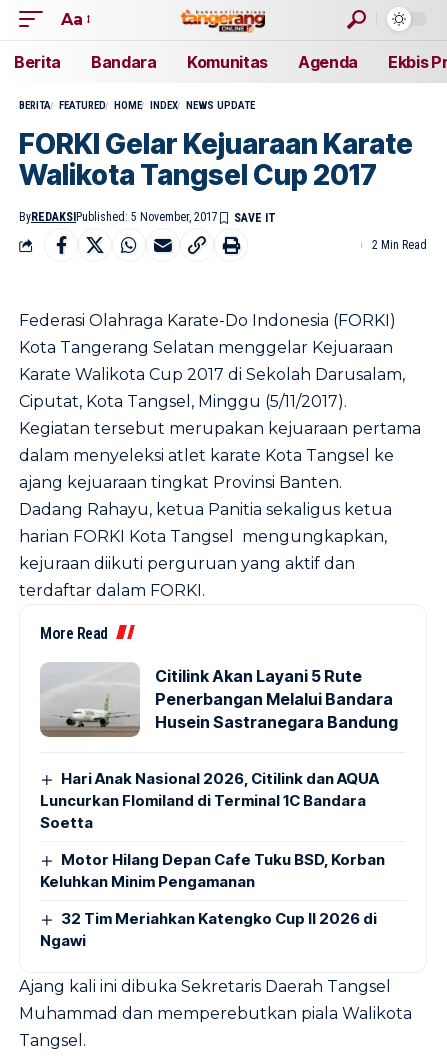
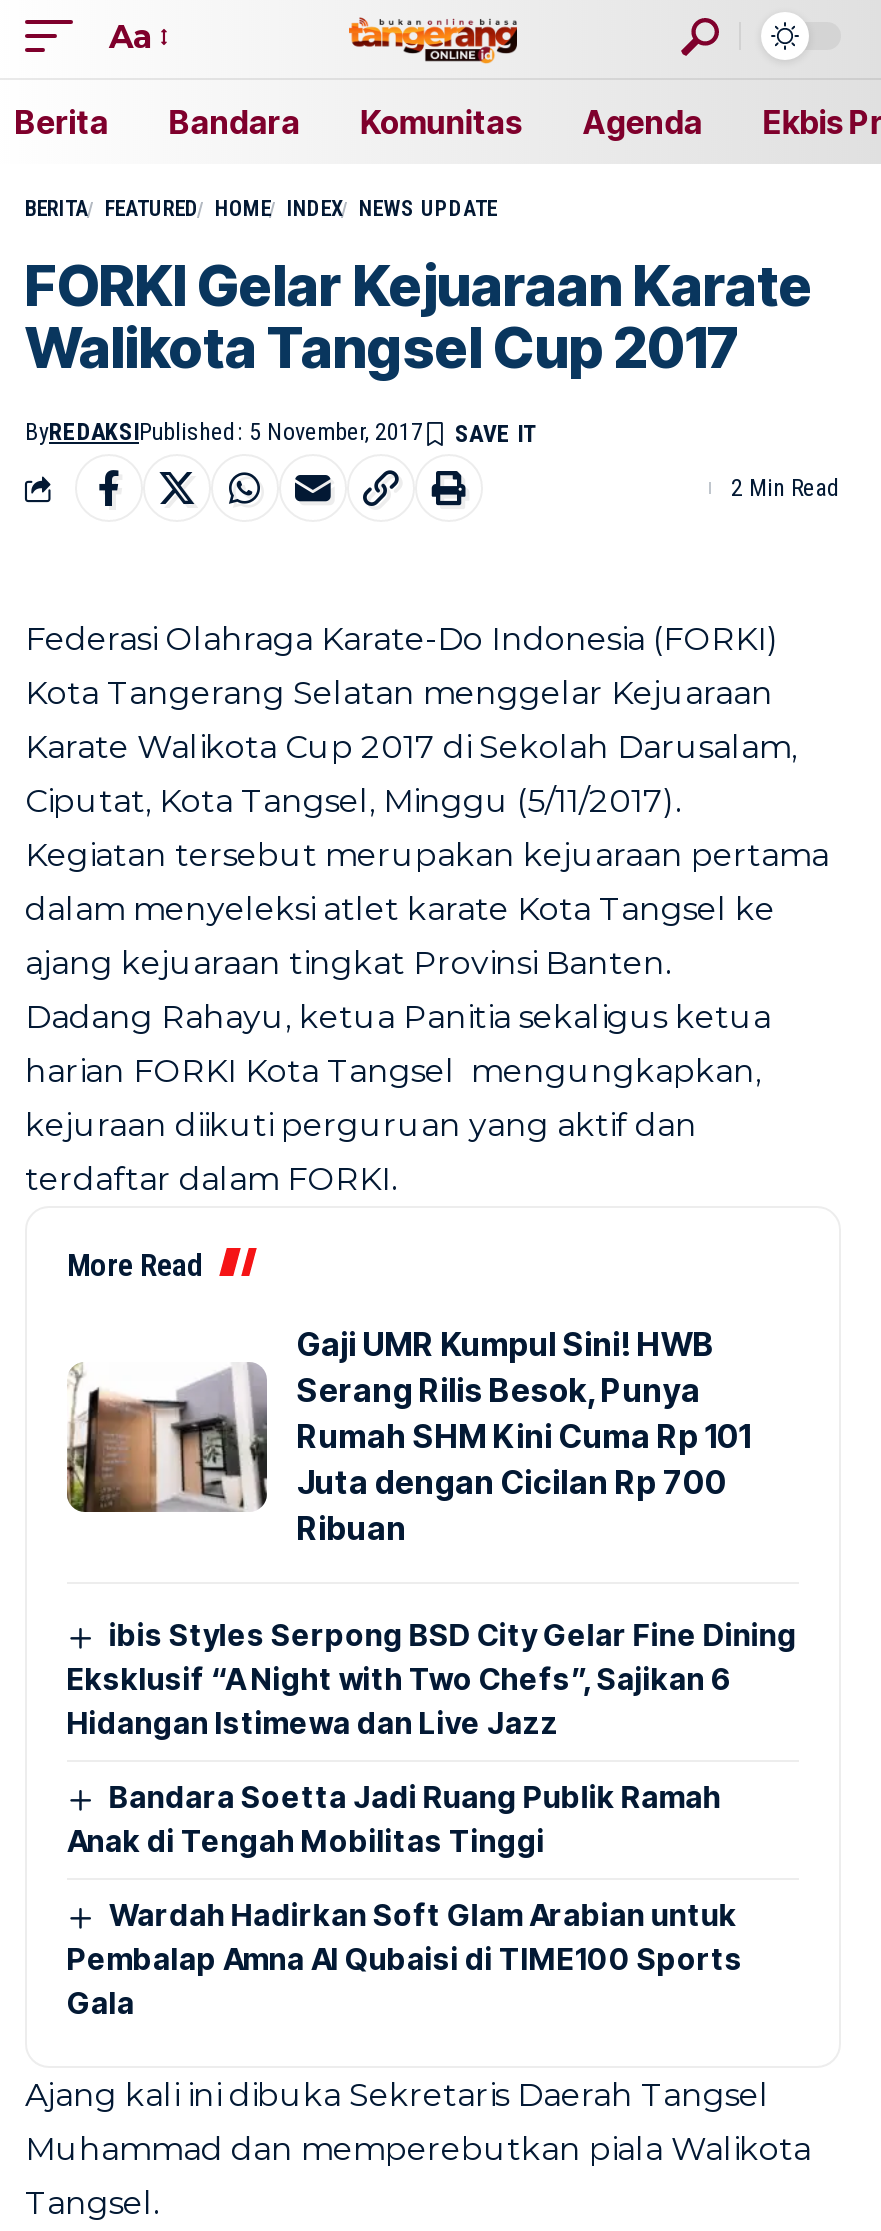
[40,662,398,738] [image] | Citilink Akan Layani 5 Rute | Penerbangan Melalui Bandara | Husein Sastranegara Bandung -> [67,1324,751,1548] [image] | Gaji UMR Kumpul Sini! HWB | Serang Rilis Besok, Punya | Rumah SHM Kini Cuma Rp 101 | Juta dengan Cicilan Rp 700 | Ribuan
[40,769,379,832] Hari Anak Nasional 2026, Citilink dan AQUA | Luncurkan Flomiland di Terminal 1C Bandara | Soetta -> [67,1616,797,1742] ibis Styles Serpong BSD City Gelar Fine Dining | Eksklusif “A Night with Two Chefs”, Sajikan 6 | Hidangan Istimewa dan Live Jazz
[40,850,385,891] Motor Hilang Depan Cafe Tuku BSD, Korban | Keluhkan Minim Pengamanan -> [67,1778,721,1860] Bandara Soetta Jadi Ruang Publik Ramah | Anak di Tengah Mobilitas Tinggi
[40,909,377,950] 32 Tim Meriahkan Katengko Cup II 2026 di | Ngawi -> [67,1896,743,2022] Wardah Hadirkan Soft Glam Arabian untuk | Pembalap Amna Al Qubaisi di TIME100 Sports | Gala

